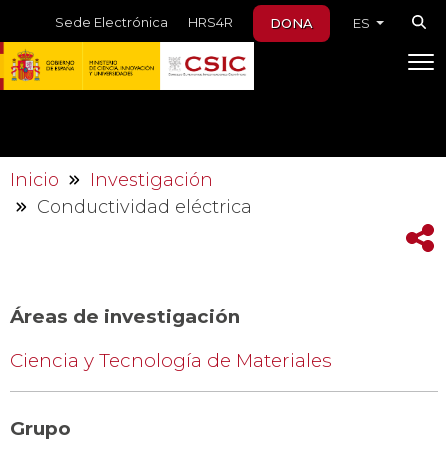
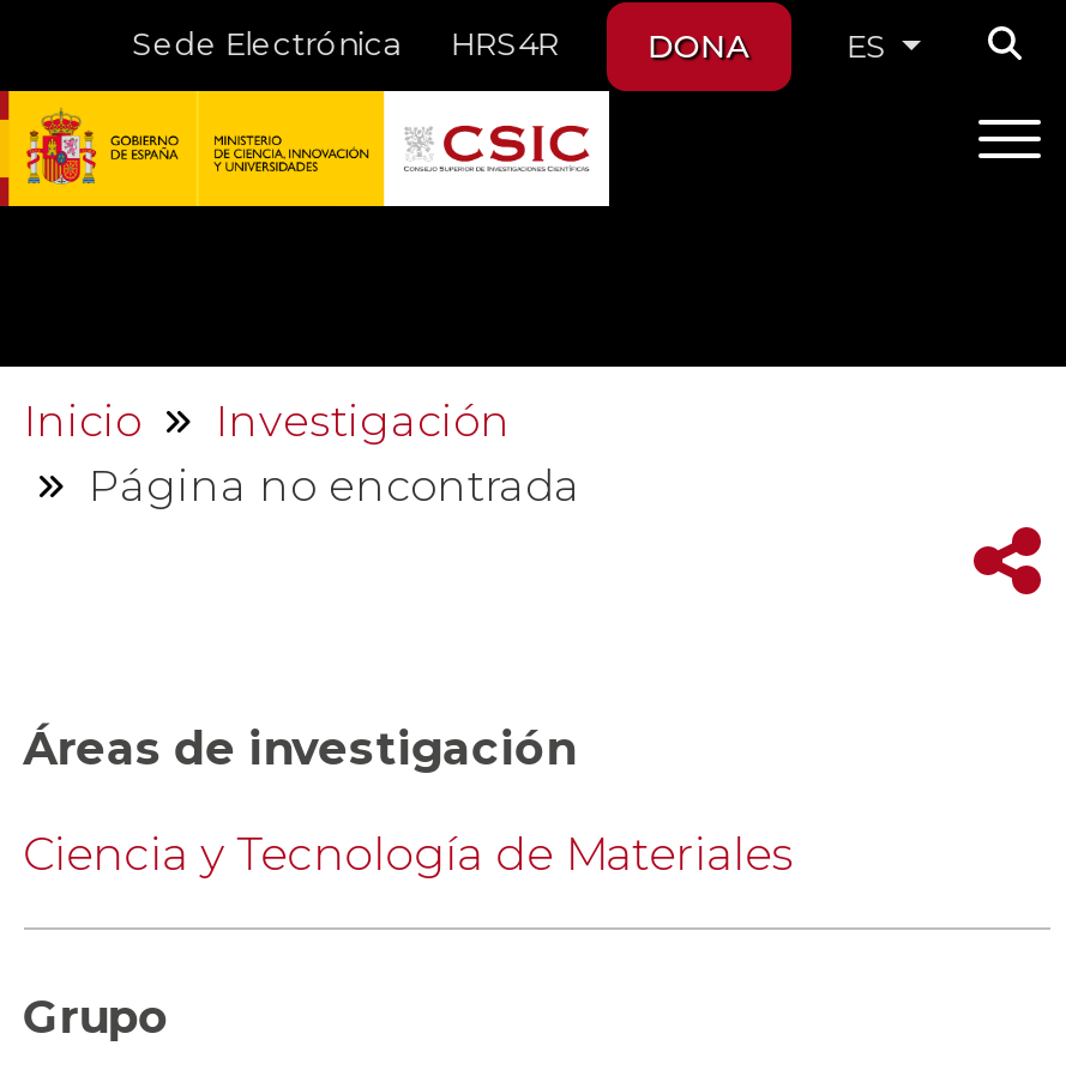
[37,196,252,218] Conductividad eléctrica -> [89,460,580,513] Página no encontrada

